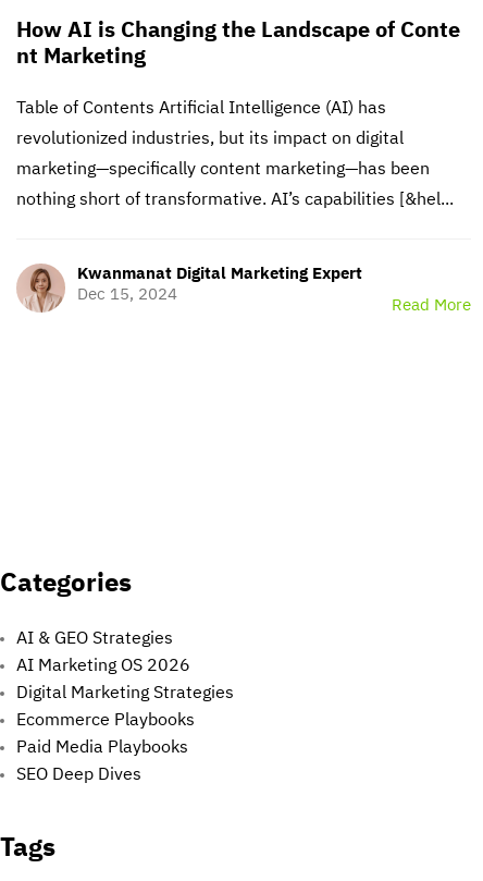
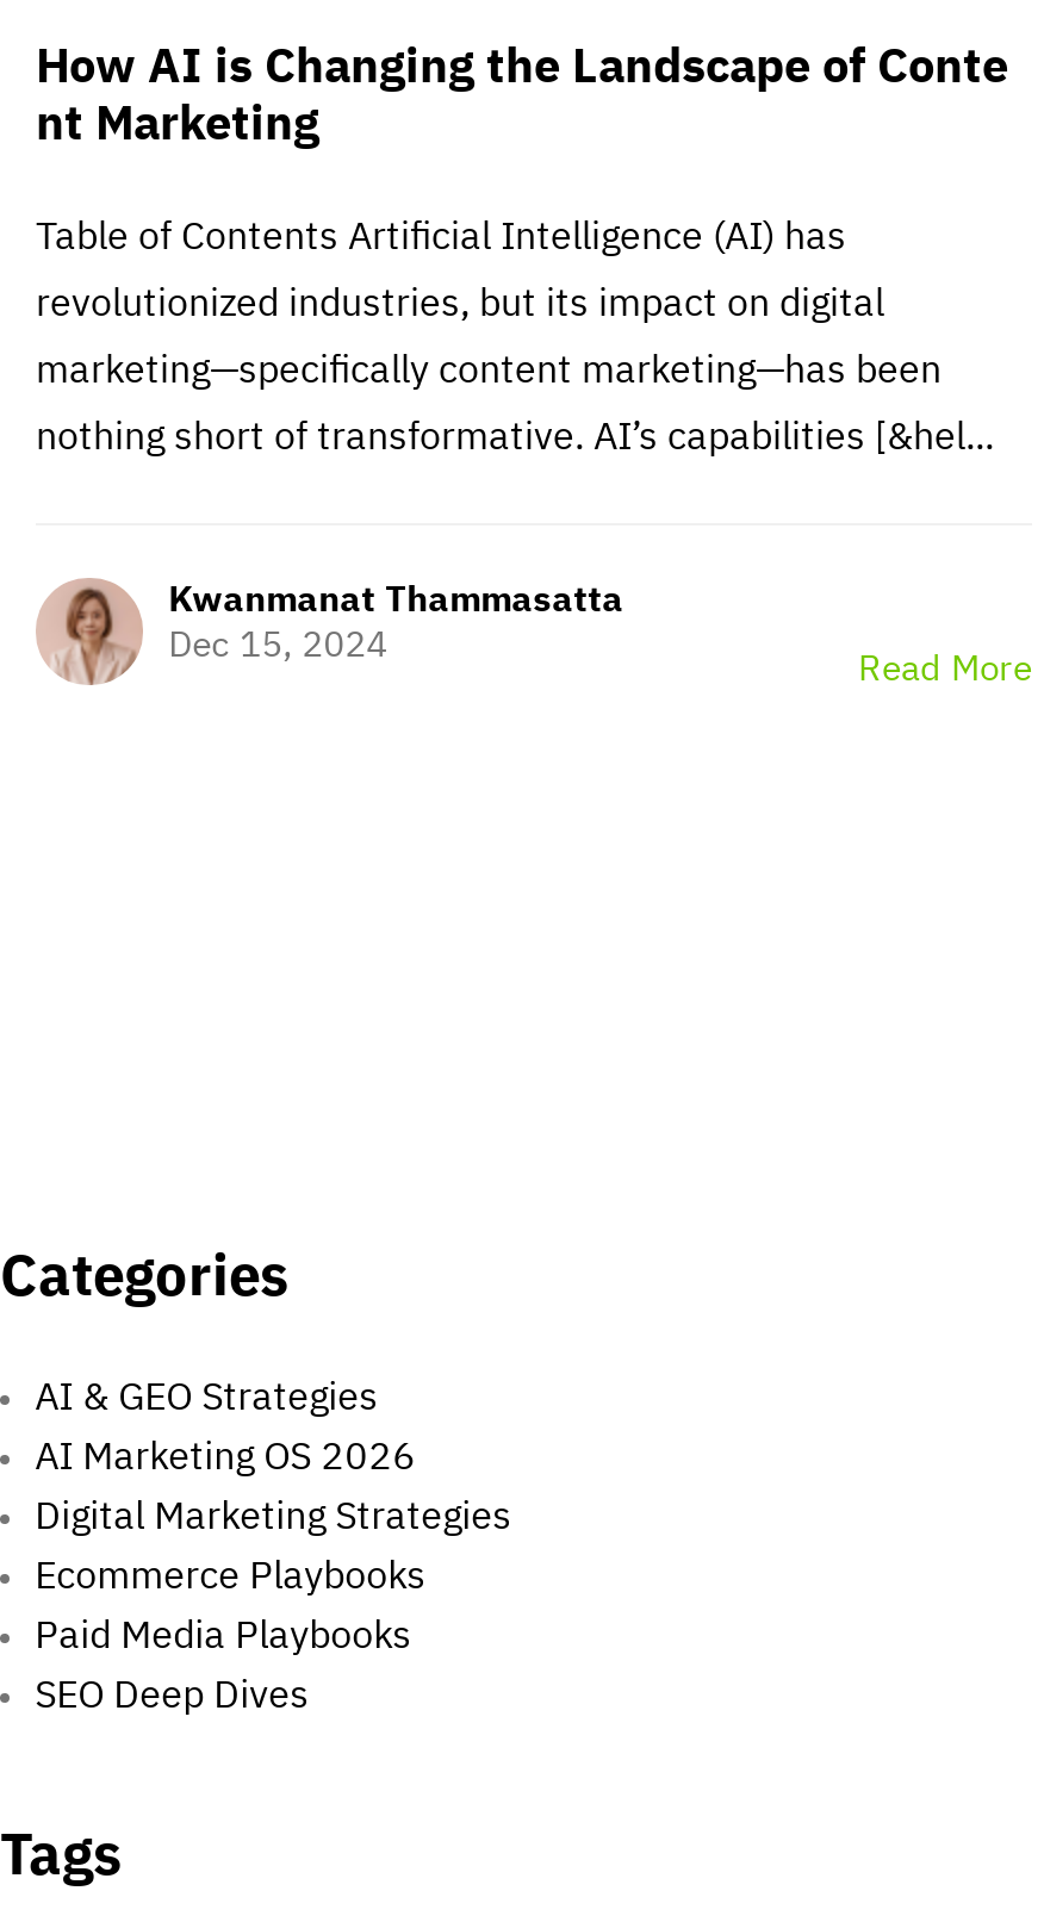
[77,260,362,287] Kwanmanat Digital Marketing Expert -> [169,570,624,629] Kwanmanat Thammasatta

